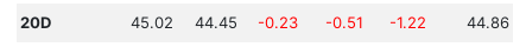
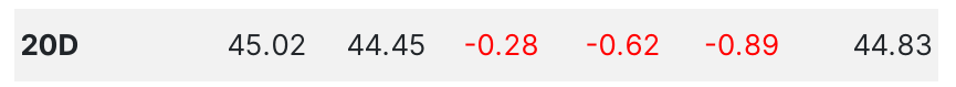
[258,13,298,32] -0.23 -> [464,26,539,62] -0.28
[326,13,364,32] -0.51 -> [585,26,660,62] -0.62
[389,13,426,32] -1.22 -> [704,26,779,62] -0.89
[467,13,510,32] 44.86 -> [853,26,932,62] 44.83

